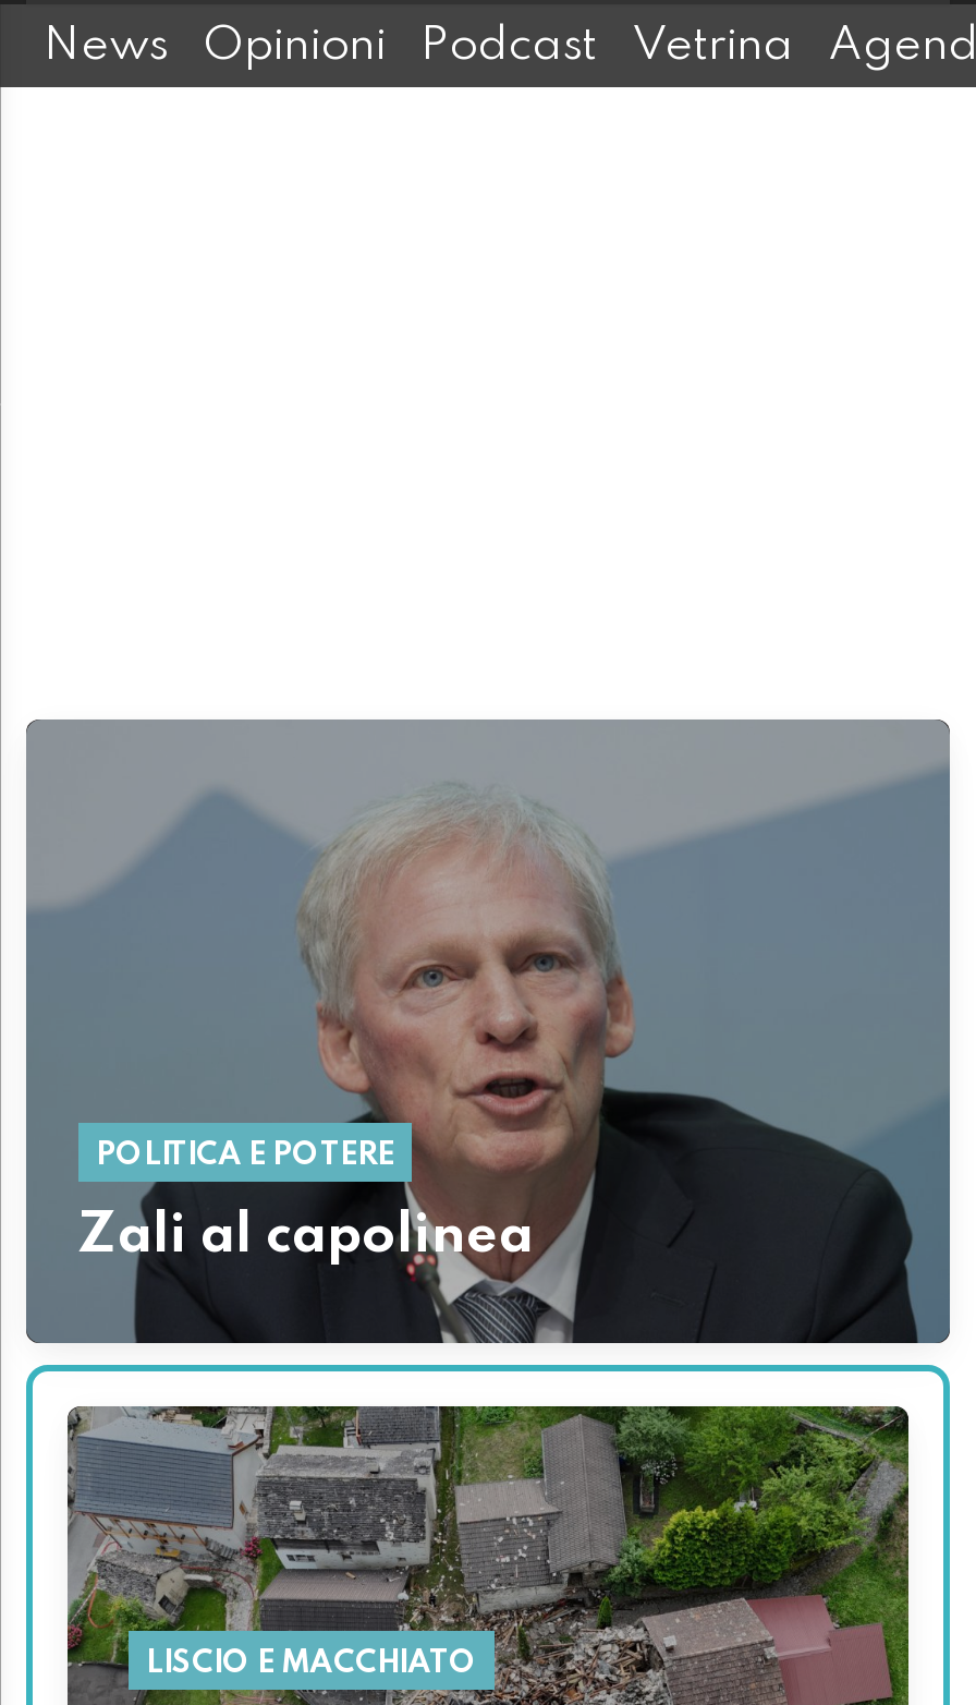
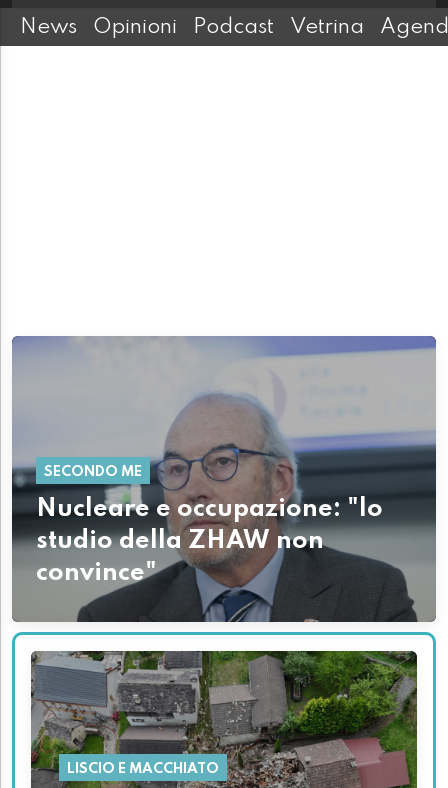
[24,722,950,1345] [image] | POLITICA E POTERE -> [11,337,436,623] [image] | SECONDO ME
[78,1211,547,1265] Zali al capolinea -> [36,497,383,586] Nucleare e occupazione: "lo | studio della ZHAW non | convince"

